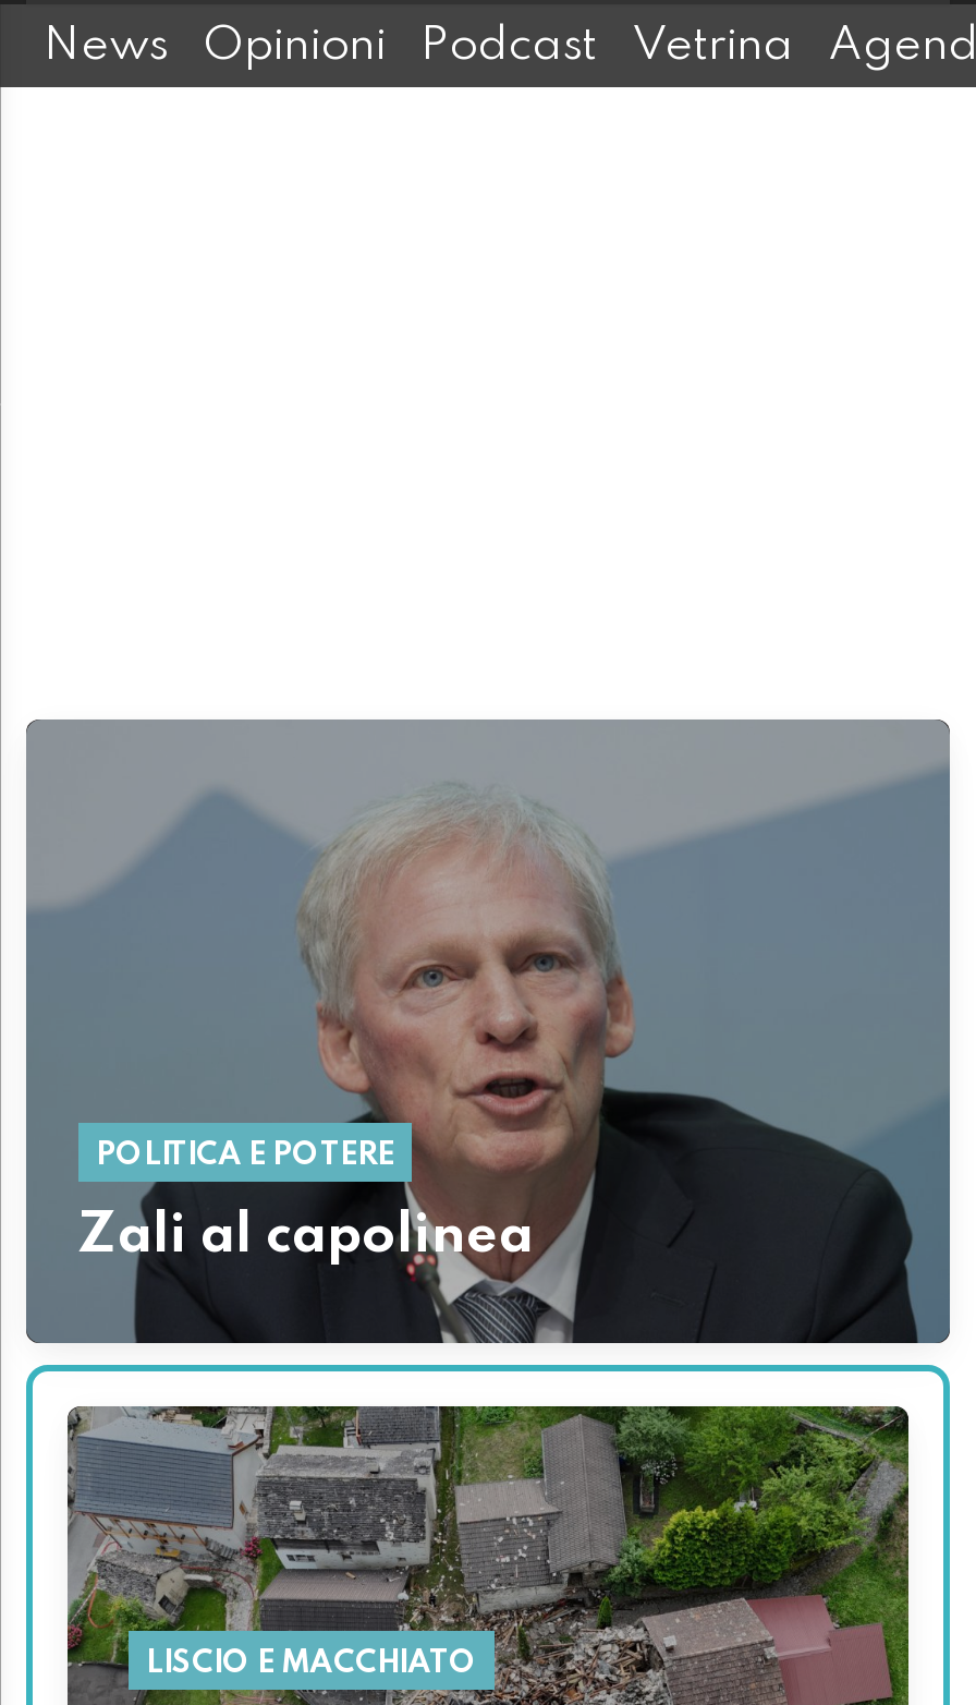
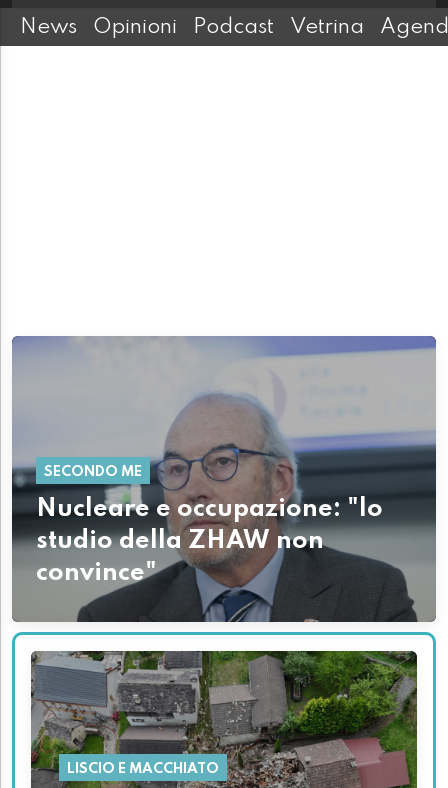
[24,722,950,1345] [image] | POLITICA E POTERE -> [11,337,436,623] [image] | SECONDO ME
[78,1211,547,1265] Zali al capolinea -> [36,497,383,586] Nucleare e occupazione: "lo | studio della ZHAW non | convince"

